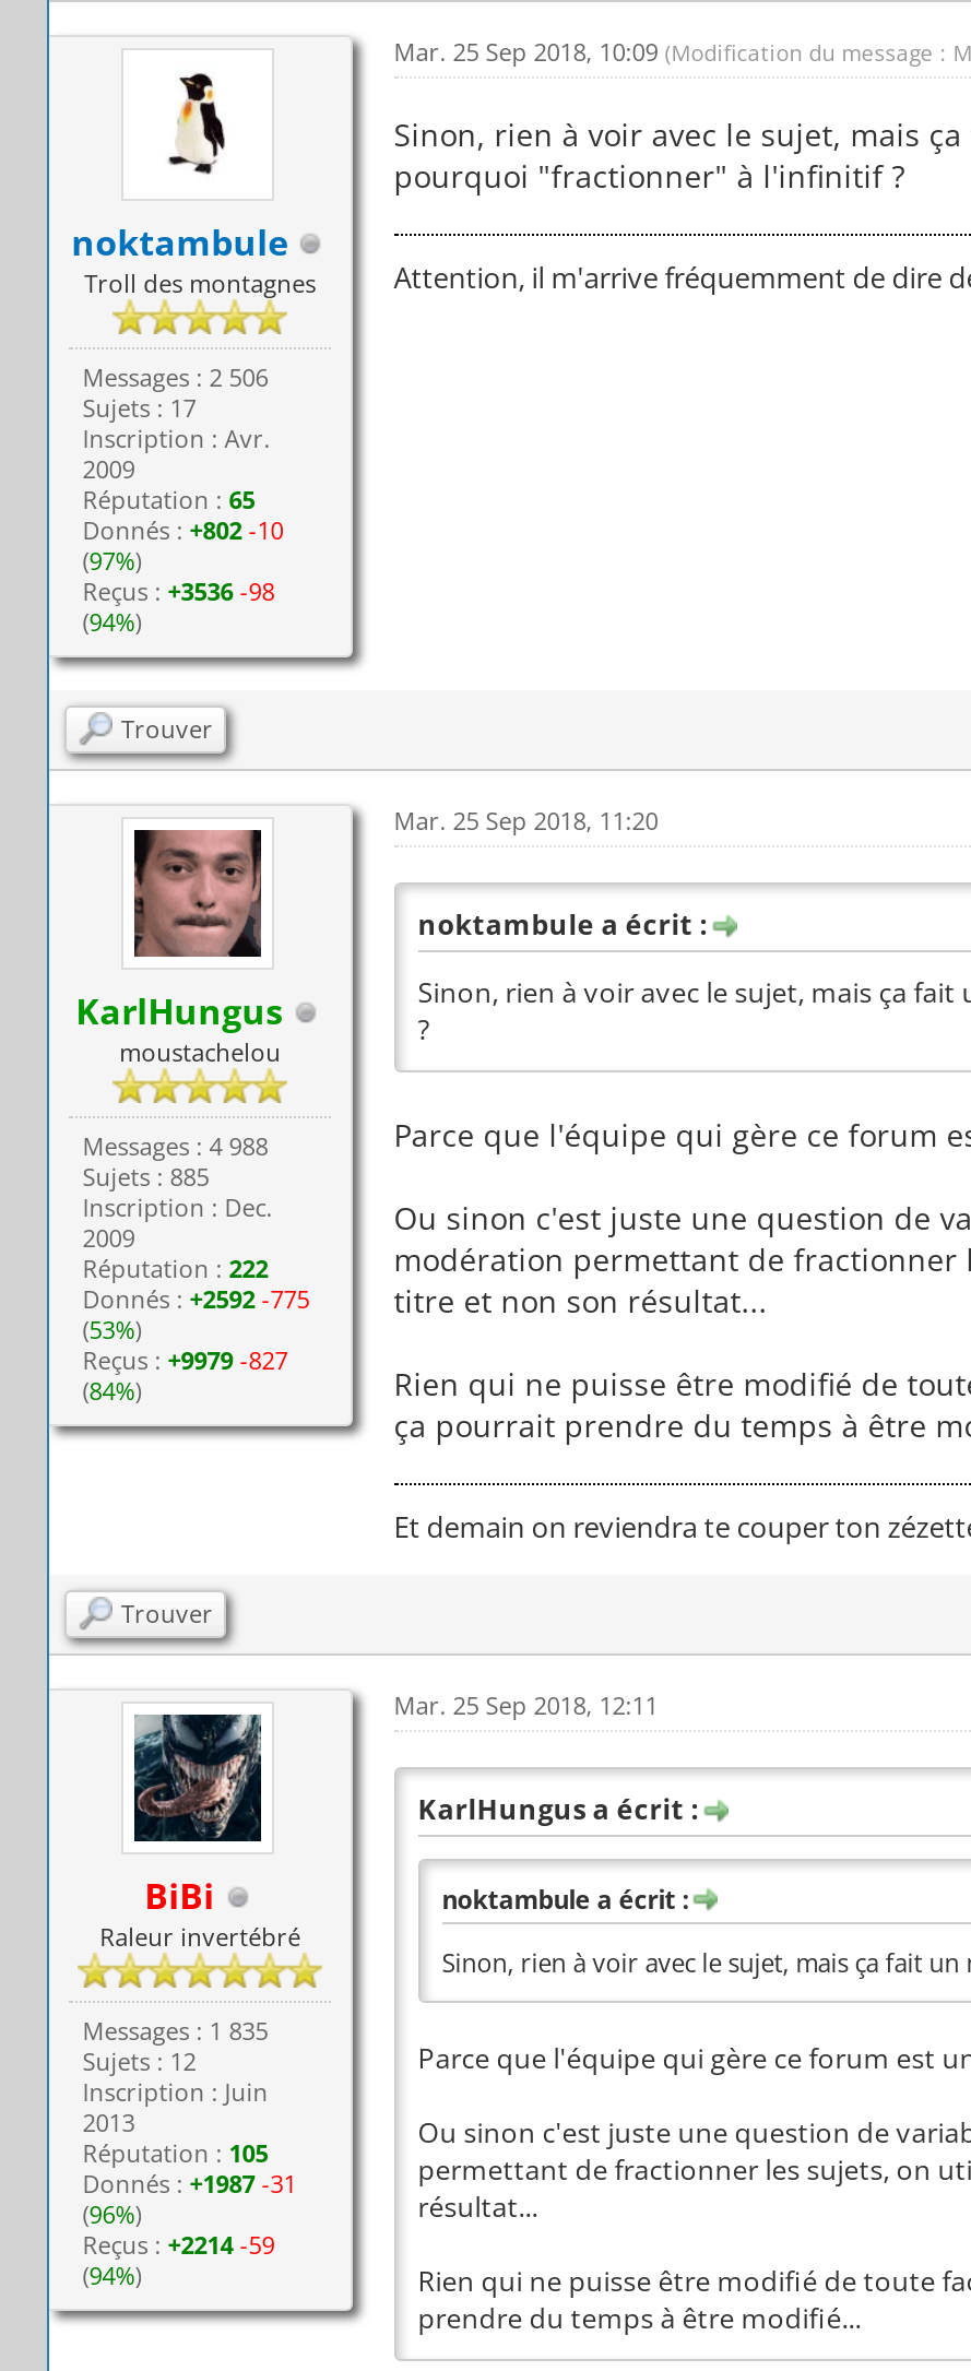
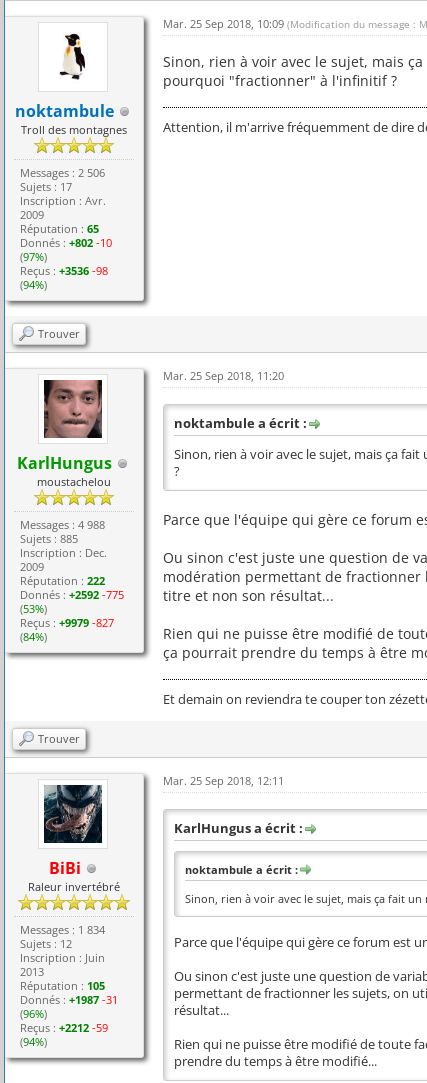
[83,2015,268,2047] Messages : 1 835 -> [20,922,105,937] Messages : 1 834
[83,2229,275,2261] Reçus : +2214 -59 -> [20,1020,108,1035] Reçus : +2212 -59

